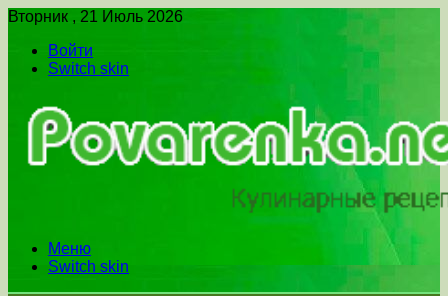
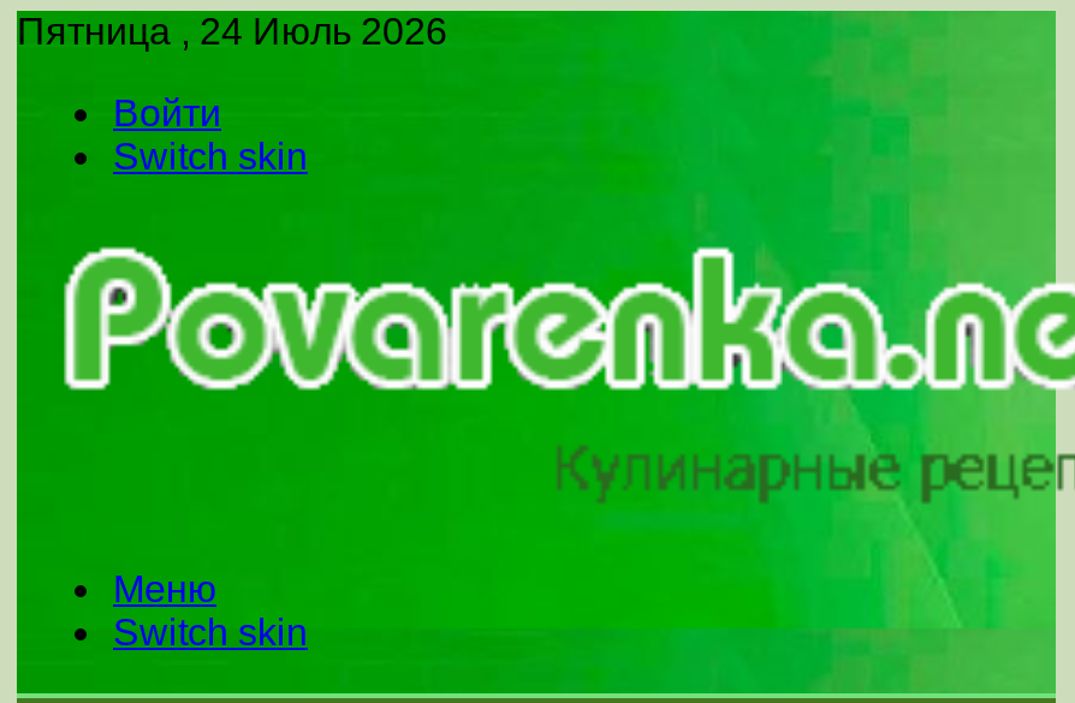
[8,8,183,25] Вторник , 21 Июль 2026 -> [17,11,447,52] Пятница , 24 Июль 2026

